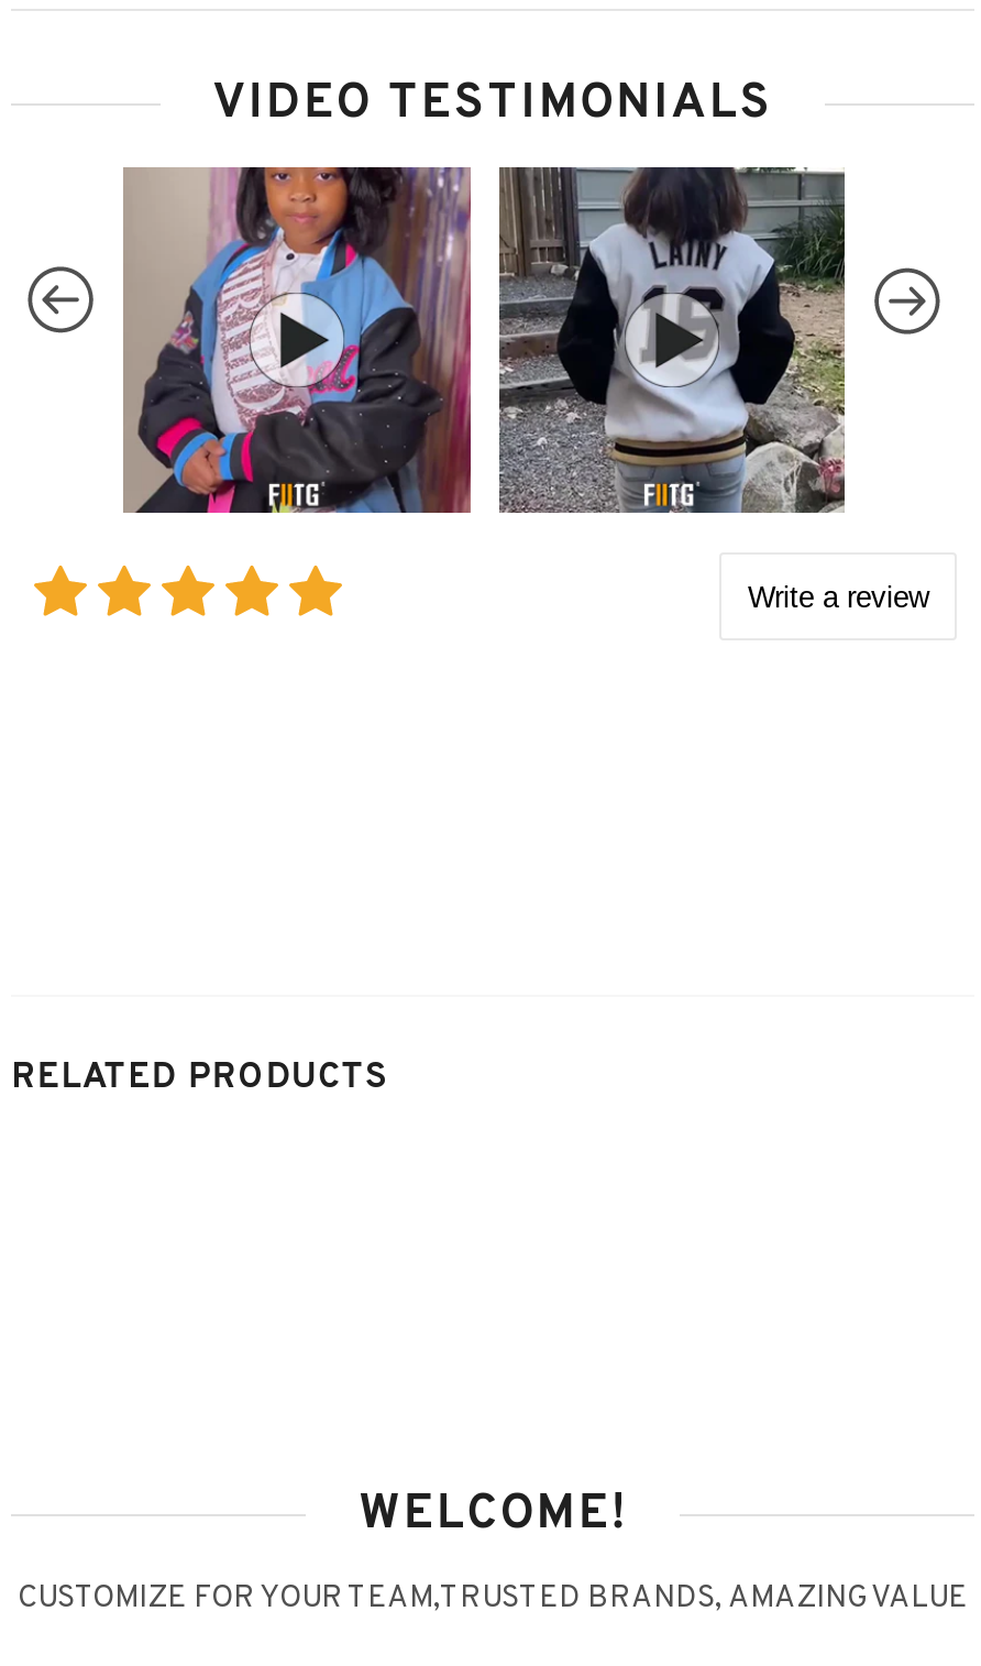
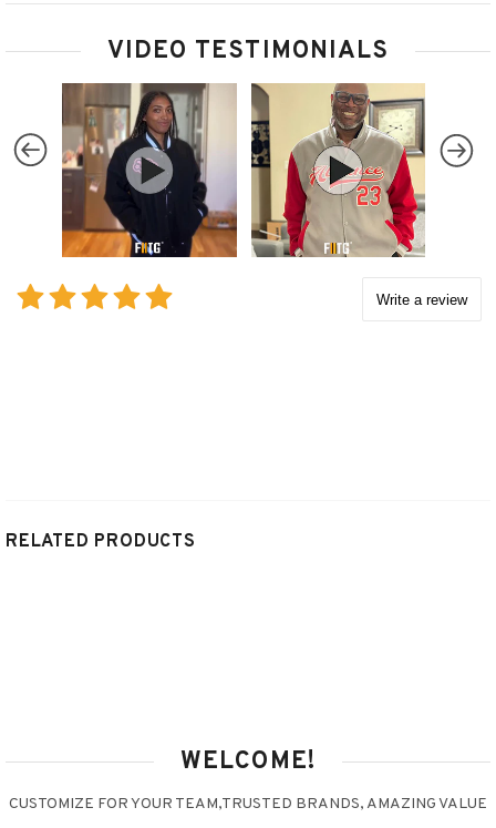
[123,165,471,515] [image] -> [61,82,237,258] [image]
[497,165,847,515] [image] -> [251,82,426,257] [image]

